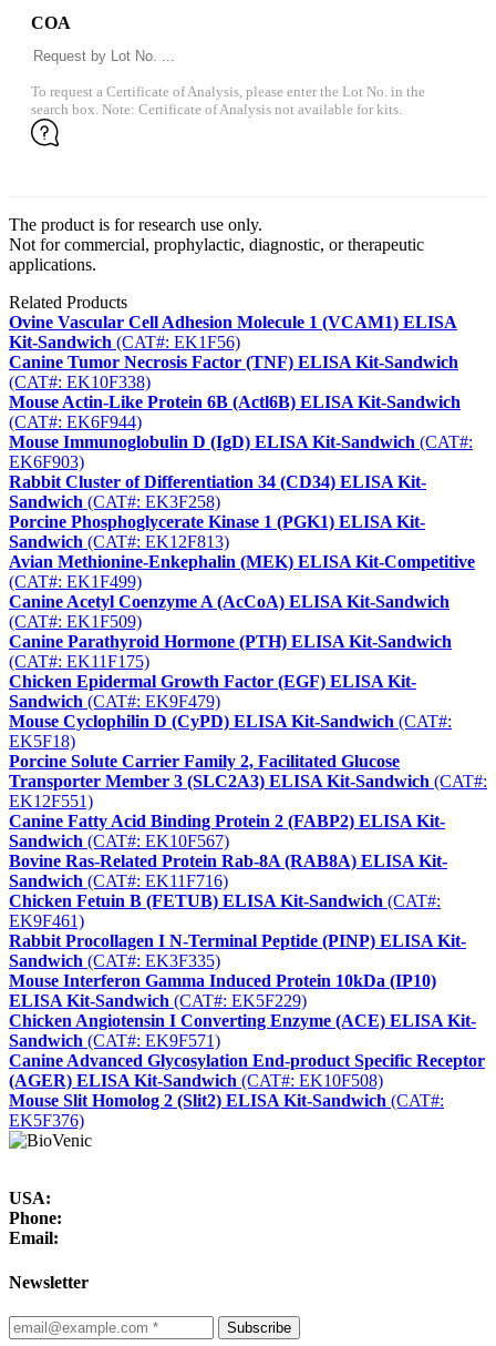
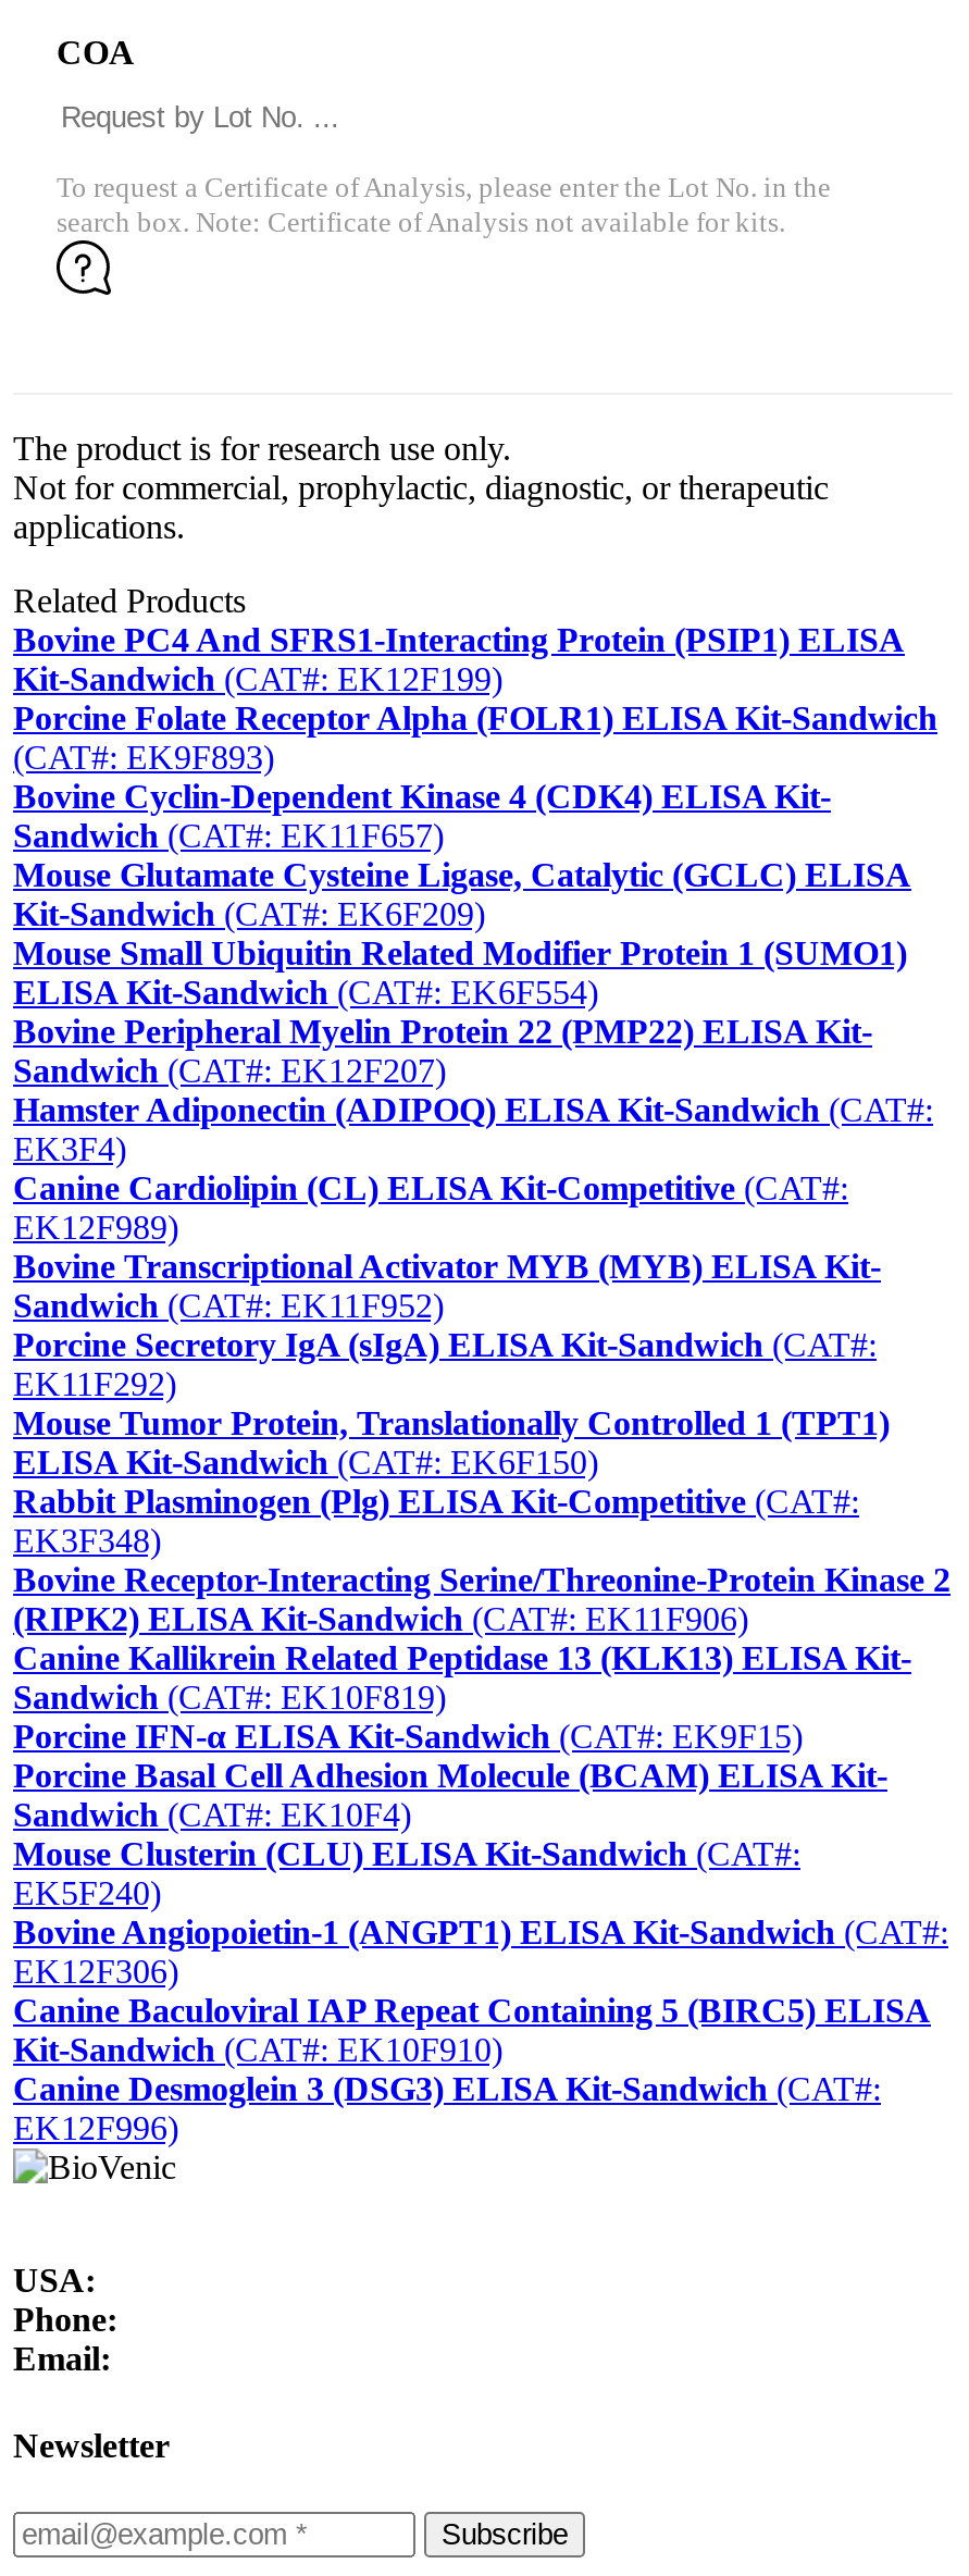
[9,313,487,1130] Ovine Vascular Cell Adhesion Molecule 1 (VCAM1) ELISA | Kit-Sandwich (CAT#: EK1F56) | Canine Tumor Necrosis Factor (TNF) ELISA Kit-Sandwich | (CAT#: EK10F338) | Mouse Actin-Like Protein 6B (Actl6B) ELISA Kit-Sandwich | (CAT#: EK6F944) | Mouse Immunoglobulin D (IgD) ELISA Kit-Sandwich (CAT#: | EK6F903) | Rabbit Cluster of Differentiation 34 (CD34) ELISA Kit- | Sandwich (CAT#: EK3F258) | Porcine Phosphoglycerate Kinase 1 (PGK1) ELISA Kit- | Sandwich (CAT#: EK12F813) | Avian Methionine-Enkephalin (MEK) ELISA Kit-Competitive | (CAT#: EK1F499) | Canine Acetyl Coenzyme A (AcCoA) ELISA Kit-Sandwich | (CAT#: EK1F509) | Canine Parathyroid Hormone (PTH) ELISA Kit-Sandwich | (CAT#: EK11F175) | Chicken Epidermal Growth Factor (EGF) ELISA Kit- | Sandwich (CAT#: EK9F479) | Mouse Cyclophilin D (CyPD) ELISA Kit-Sandwich (CAT#: | EK5F18) | Porcine Solute Carrier Family 2, Facilitated Glucose | Transporter Member 3 (SLC2A3) ELISA Kit-Sandwich (CAT#: | EK12F551) | Canine Fatty Acid Binding Protein 2 (FABP2) ELISA Kit- | Sandwich (CAT#: EK10F567) | Bovine Ras-Related Protein Rab-8A (RAB8A) ELISA Kit- | Sandwich (CAT#: EK11F716) | Chicken Fetuin B (FETUB) ELISA Kit-Sandwich (CAT#: | EK9F461) | Rabbit Procollagen I N-Terminal Peptide (PINP) ELISA Kit- | Sandwich (CAT#: EK3F335) | Mouse Interferon Gamma Induced Protein 10kDa (IP10) | ELISA Kit-Sandwich (CAT#: EK5F229) | Chicken Angiotensin I Converting Enzyme (ACE) ELISA Kit- | Sandwich (CAT#: EK9F571) | Canine Advanced Glycosylation End-product Specific Receptor | (AGER) ELISA Kit-Sandwich (CAT#: EK10F508) | Mouse Slit Homolog 2 (Slit2) ELISA Kit-Sandwich (CAT#: | EK5F376) -> [13,622,951,2147] Bovine PC4 And SFRS1-Interacting Protein (PSIP1) ELISA | Kit-Sandwich (CAT#: EK12F199) | Porcine Folate Receptor Alpha (FOLR1) ELISA Kit-Sandwich | (CAT#: EK9F893) | Bovine Cyclin-Dependent Kinase 4 (CDK4) ELISA Kit- | Sandwich (CAT#: EK11F657) | Mouse Glutamate Cysteine Ligase, Catalytic (GCLC) ELISA | Kit-Sandwich (CAT#: EK6F209) | Mouse Small Ubiquitin Related Modifier Protein 1 (SUMO1) | ELISA Kit-Sandwich (CAT#: EK6F554) | Bovine Peripheral Myelin Protein 22 (PMP22) ELISA Kit- | Sandwich (CAT#: EK12F207) | Hamster Adiponectin (ADIPOQ) ELISA Kit-Sandwich (CAT#: | EK3F4) | Canine Cardiolipin (CL) ELISA Kit-Competitive (CAT#: | EK12F989) | Bovine Transcriptional Activator MYB (MYB) ELISA Kit- | Sandwich (CAT#: EK11F952) | Porcine Secretory IgA (sIgA) ELISA Kit-Sandwich (CAT#: | EK11F292) | Mouse Tumor Protein, Translationally Controlled 1 (TPT1) | ELISA Kit-Sandwich (CAT#: EK6F150) | Rabbit Plasminogen (Plg) ELISA Kit-Competitive (CAT#: | EK3F348) | Bovine Receptor-Interacting Serine/Threonine-Protein Kinase 2 | (RIPK2) ELISA Kit-Sandwich (CAT#: EK11F906) | Canine Kallikrein Related Peptidase 13 (KLK13) ELISA Kit- | Sandwich (CAT#: EK10F819) | Porcine IFN-α ELISA Kit-Sandwich (CAT#: EK9F15) | Porcine Basal Cell Adhesion Molecule (BCAM) ELISA Kit- | Sandwich (CAT#: EK10F4) | Mouse Clusterin (CLU) ELISA Kit-Sandwich (CAT#: | EK5F240) | Bovine Angiopoietin-1 (ANGPT1) ELISA Kit-Sandwich (CAT#: | EK12F306) | Canine Baculoviral IAP Repeat Containing 5 (BIRC5) ELISA | Kit-Sandwich (CAT#: EK10F910) | Canine Desmoglein 3 (DSG3) ELISA Kit-Sandwich (CAT#: | EK12F996)

